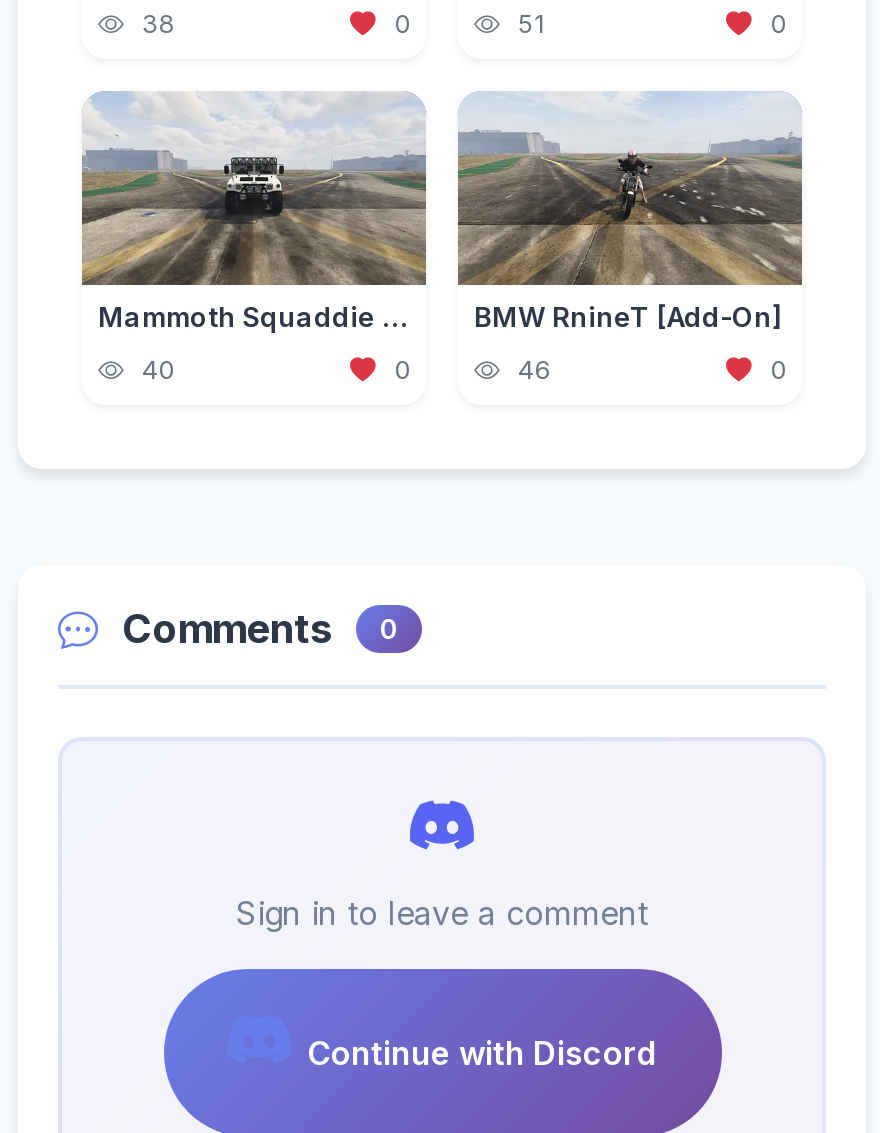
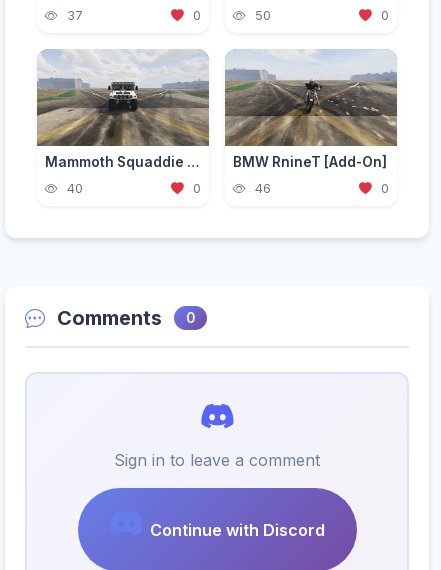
[142,10,174,40] 38 -> [67,8,83,23] 37
[518,10,544,40] 51 -> [255,8,271,23] 50

